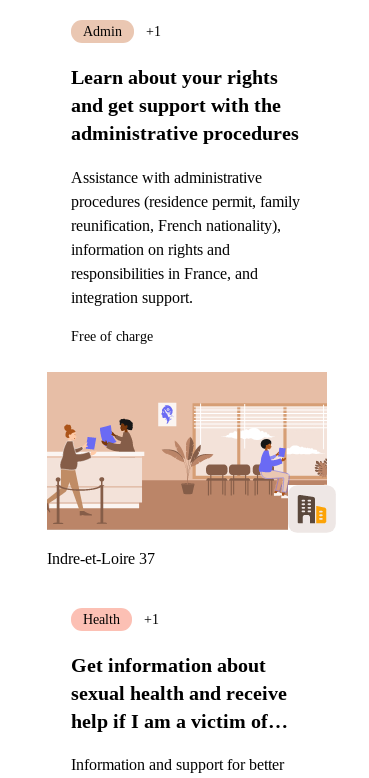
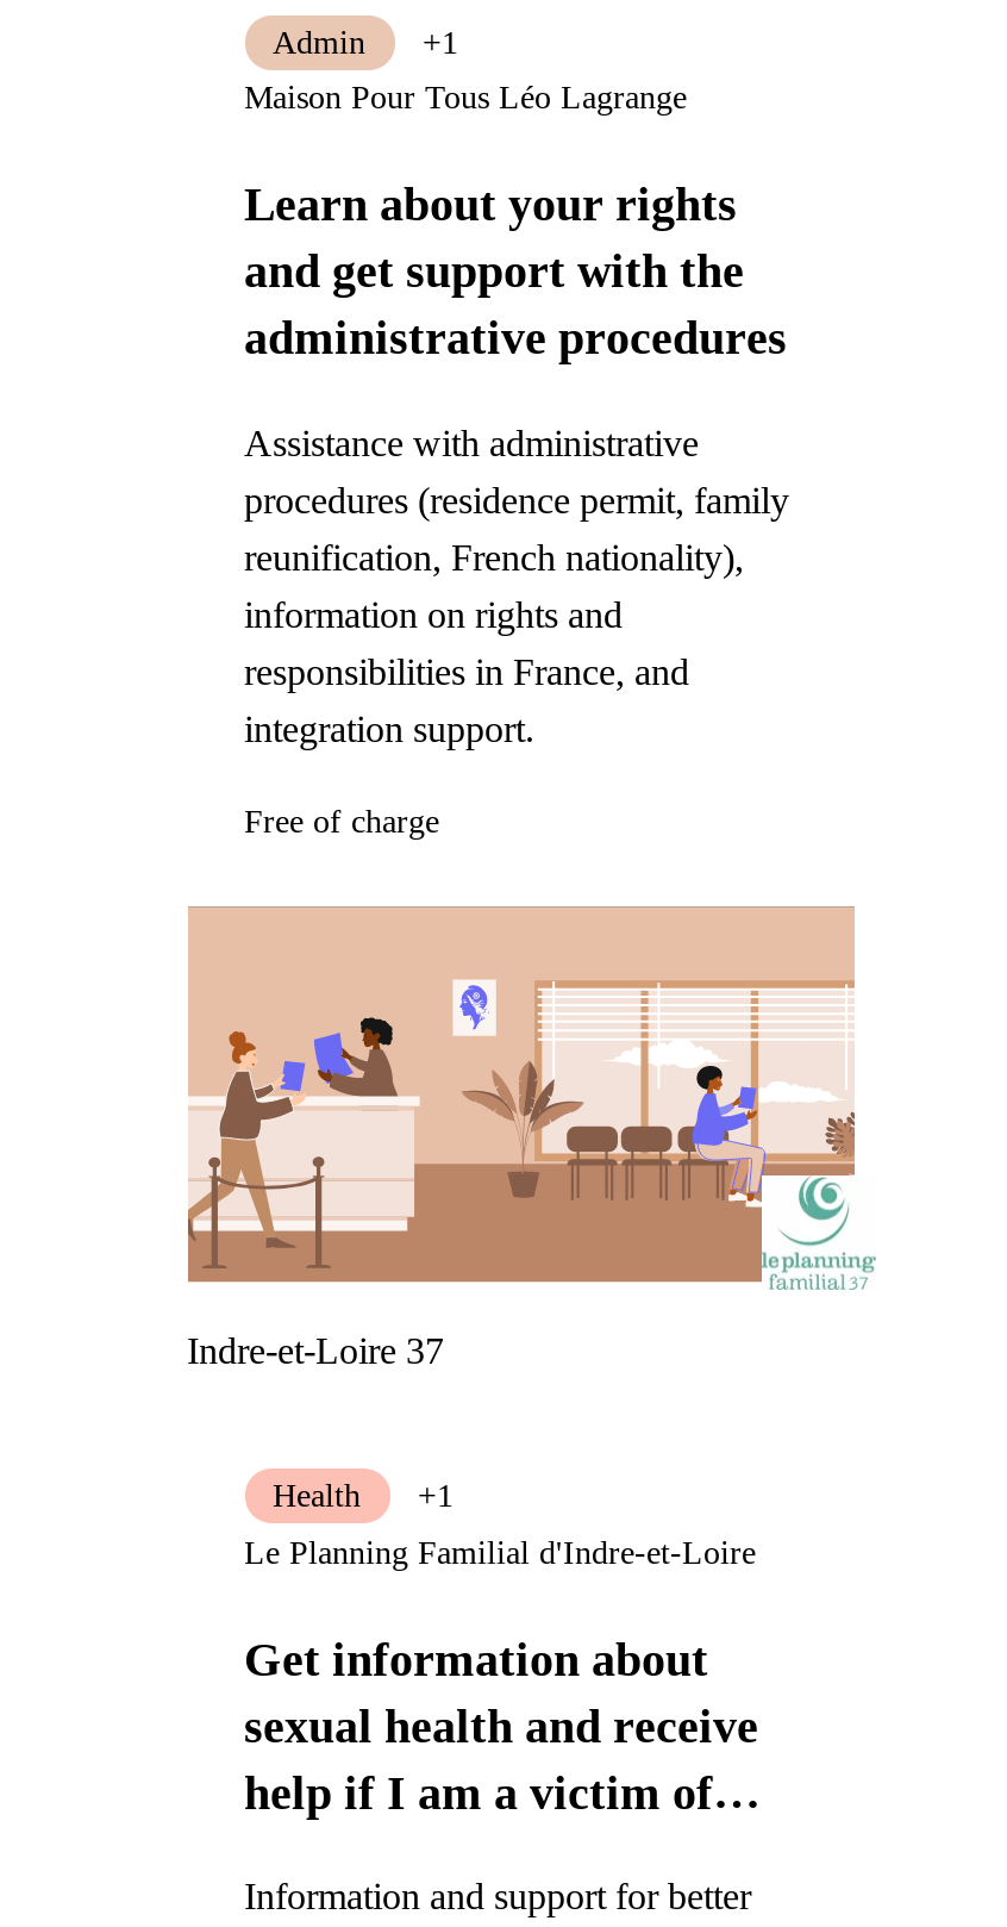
none -> [244,81,687,116] Maison Pour Tous Léo Lagrange
[288,486,334,533] [image] -> [762,1175,876,1292] [image]
none -> [244,1534,756,1570] Le Planning Familial d'Indre-et-Loire

